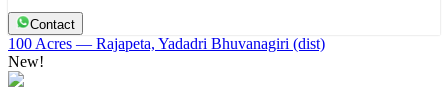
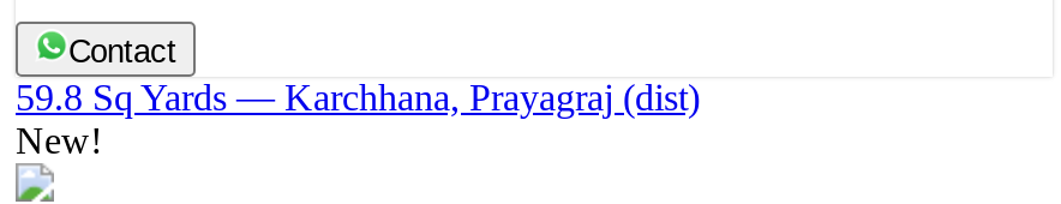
[8,35,325,52] 100 Acres — Rajapeta, Yadadri Bhuvanagiri (dist) -> [16,78,700,119] 59.8 Sq Yards — Karchhana, Prayagraj (dist)

